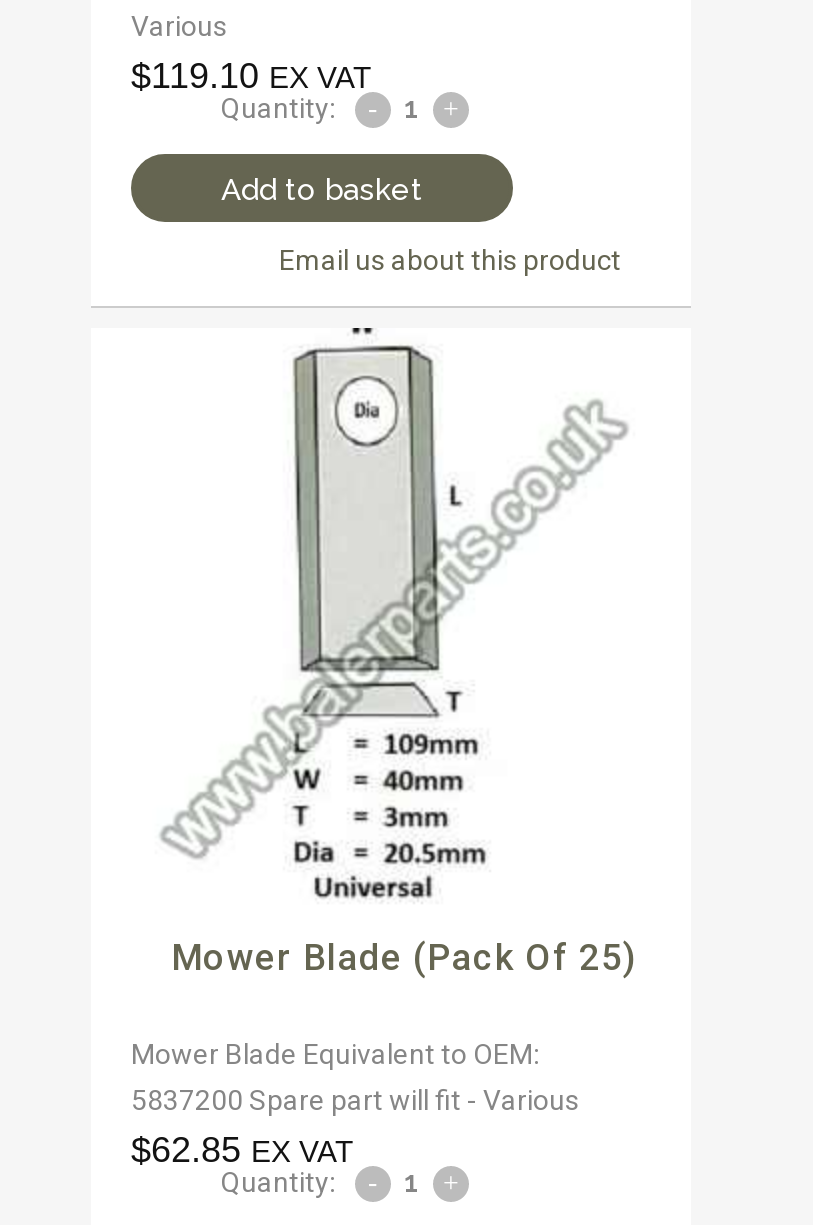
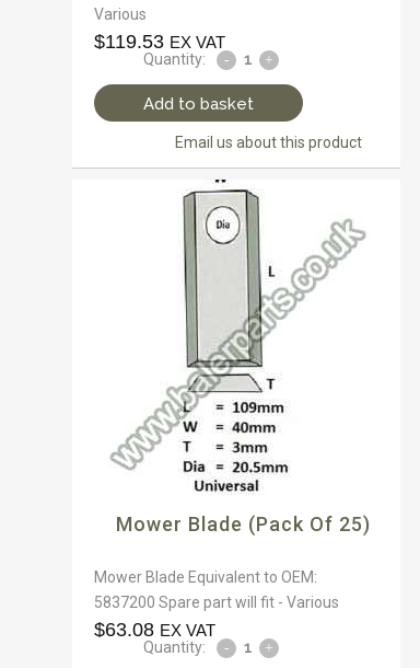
[131,56,371,96] $119.10 EX VAT -> [94,31,225,53] $119.53 EX VAT
[131,1130,353,1170] $62.85 EX VAT -> [94,619,215,641] $63.08 EX VAT

